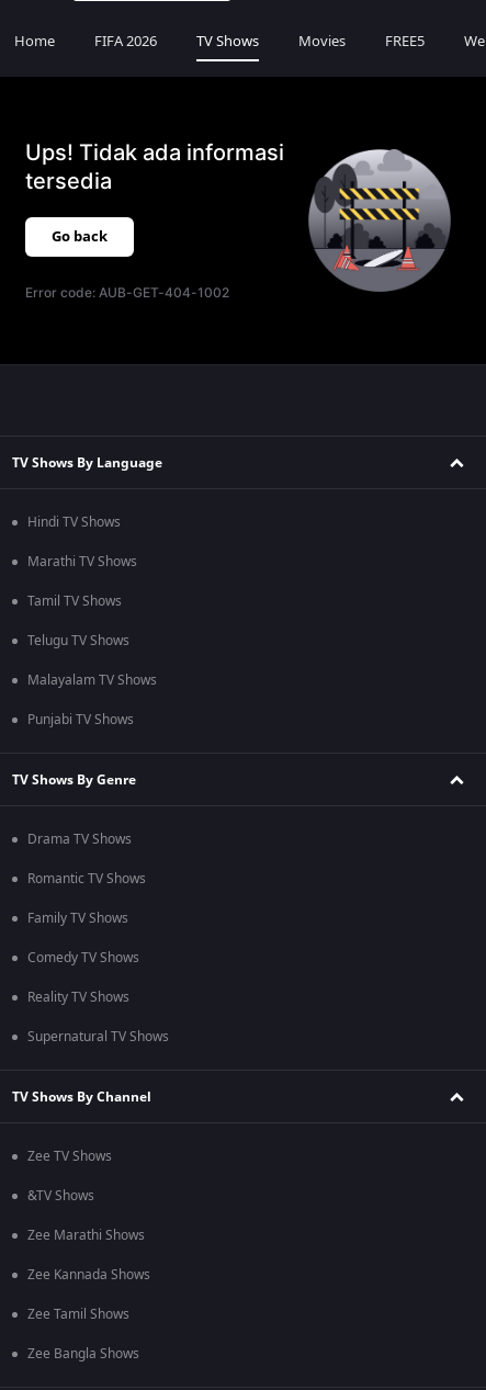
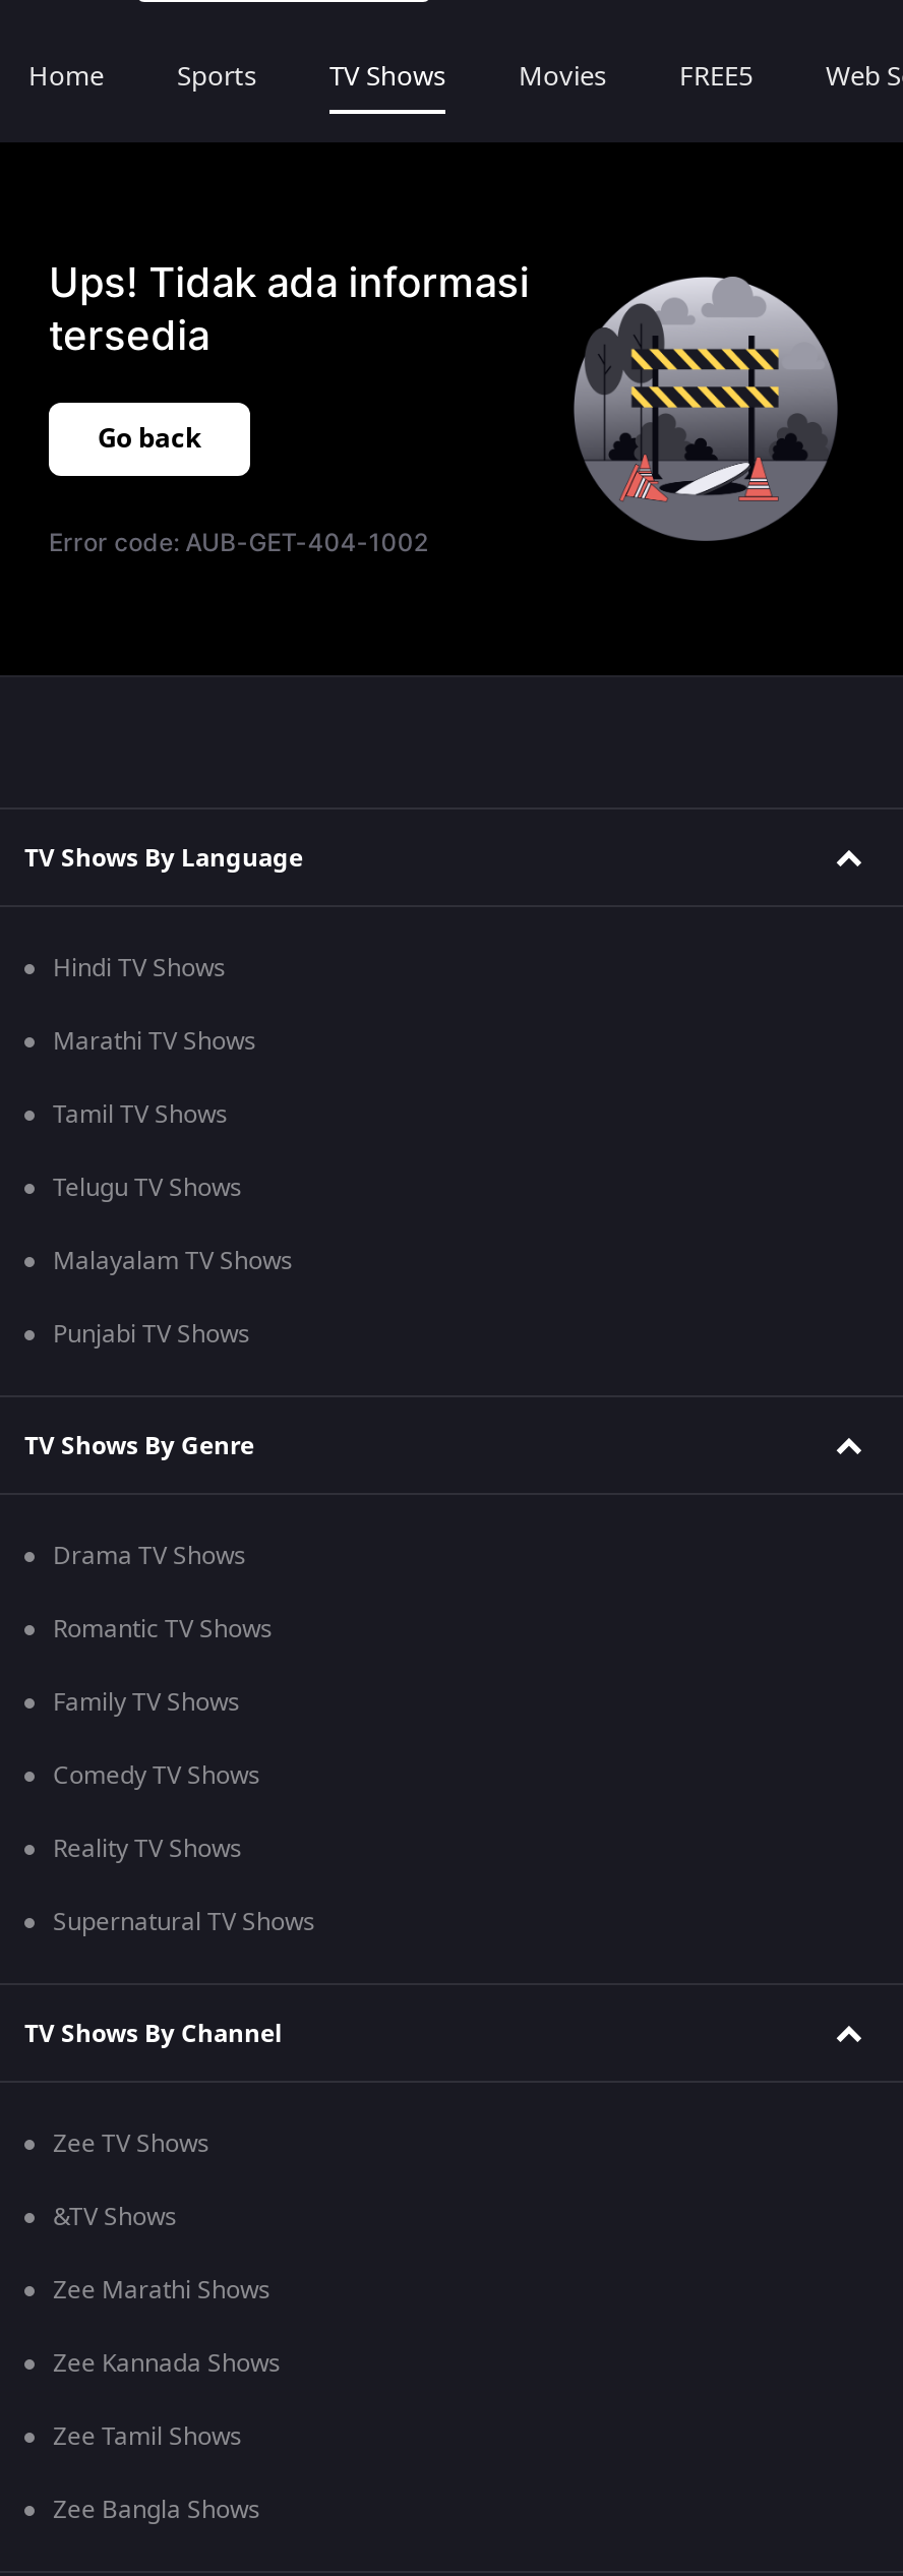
[94,31,157,52] FIFA 2026 -> [177,57,256,96] Sports

